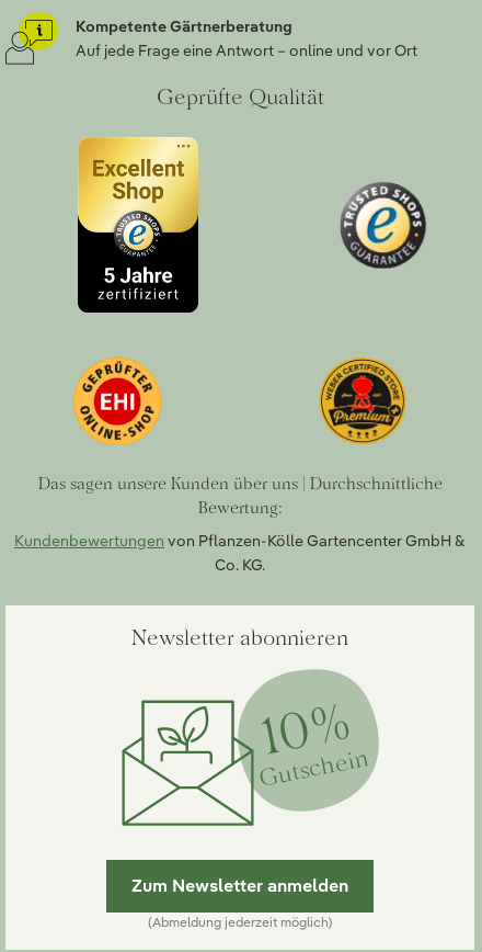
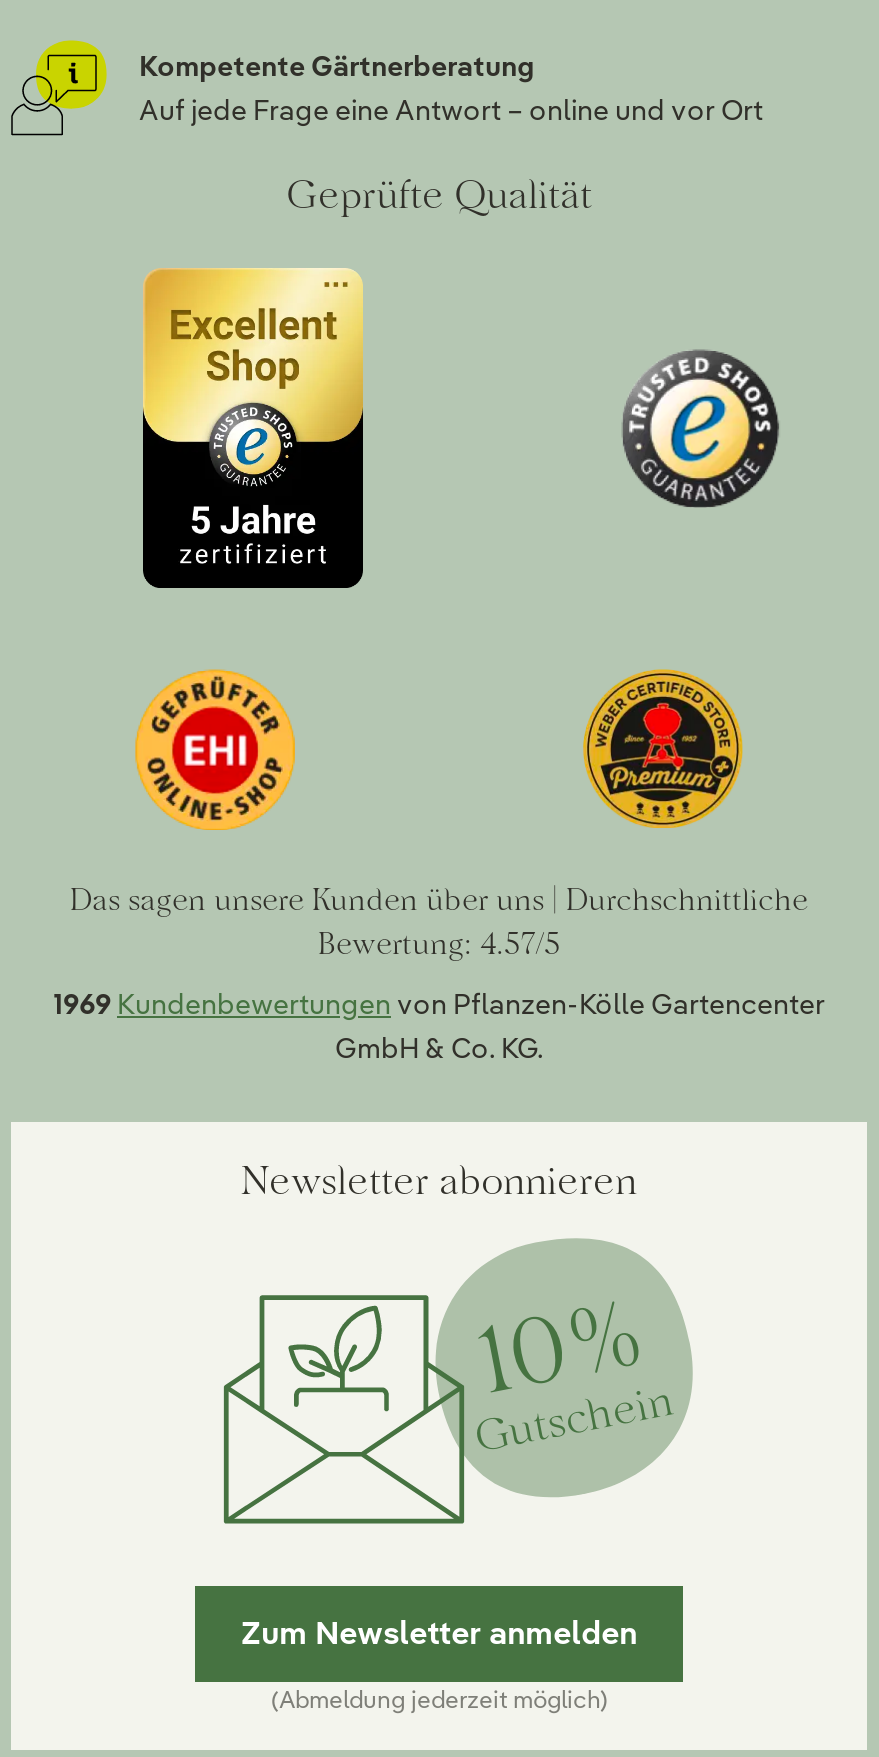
[198,497,282,517] Bewertung: -> [318,924,560,962] Bewertung: 4.57/5
[14,531,466,574] Kundenbewertungen von Pflanzen-Kölle Gartencenter GmbH & | Co. KG. -> [53,986,825,1066] 1969 Kundenbewertungen von Pflanzen-Kölle Gartencenter | GmbH & Co. KG.

